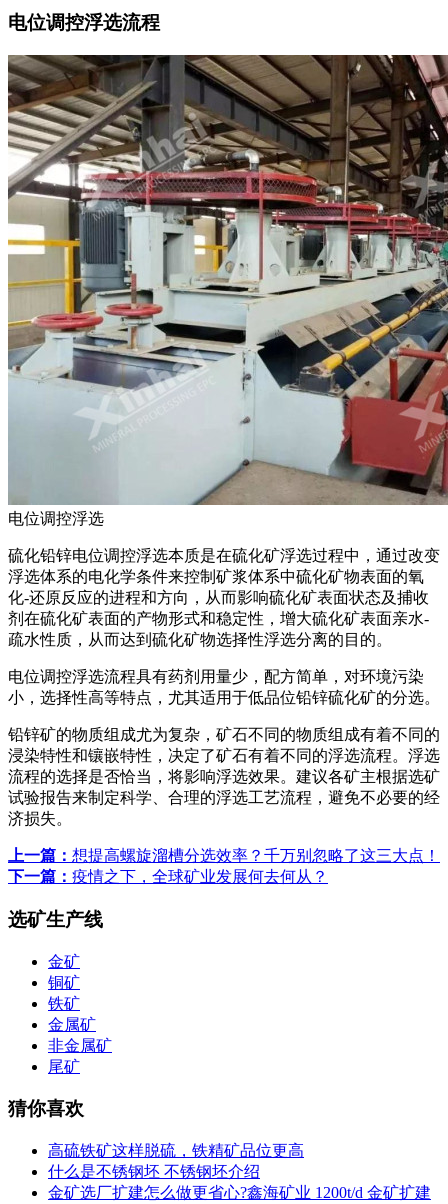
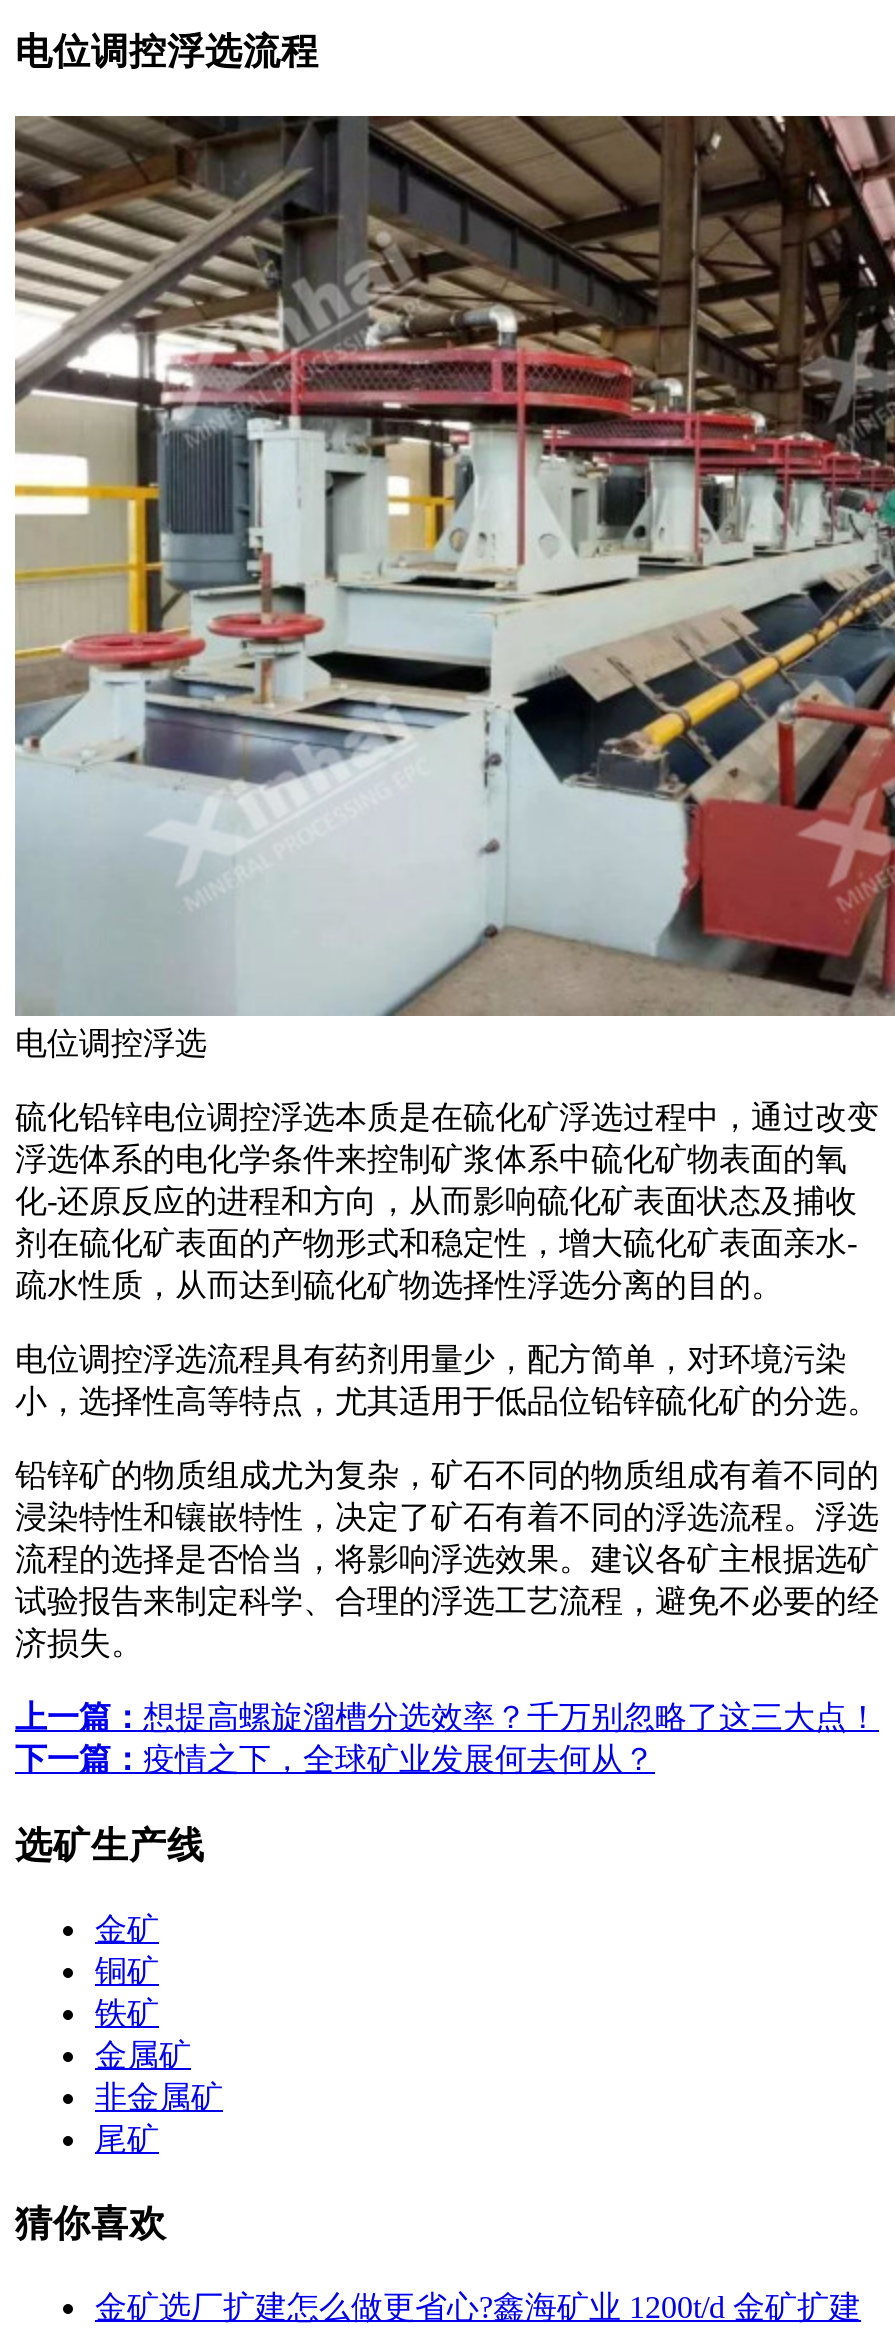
[48,1142,304,1180] 高硫铁矿这样脱硫，铁精矿品位更高 | 什么是不锈钢坯 不锈钢坯介绍 -> none

